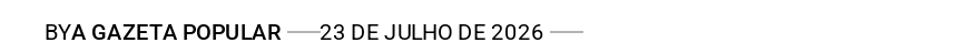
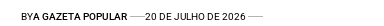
[45,19,544,44] BYA GAZETA POPULAR 23 DE JULHO DE 2026 -> [21,11,245,22] BYA GAZETA POPULAR 20 DE JULHO DE 2026

